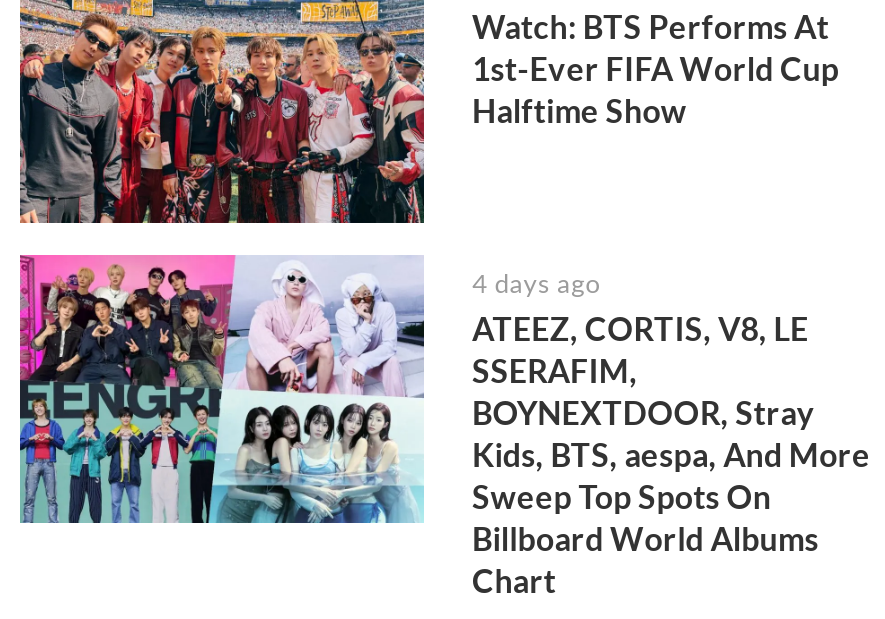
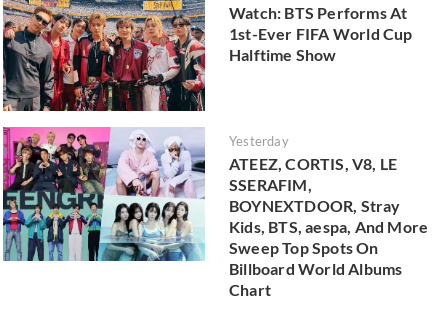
[472,266,600,298] 4 days ago -> [229,133,289,149] Yesterday

